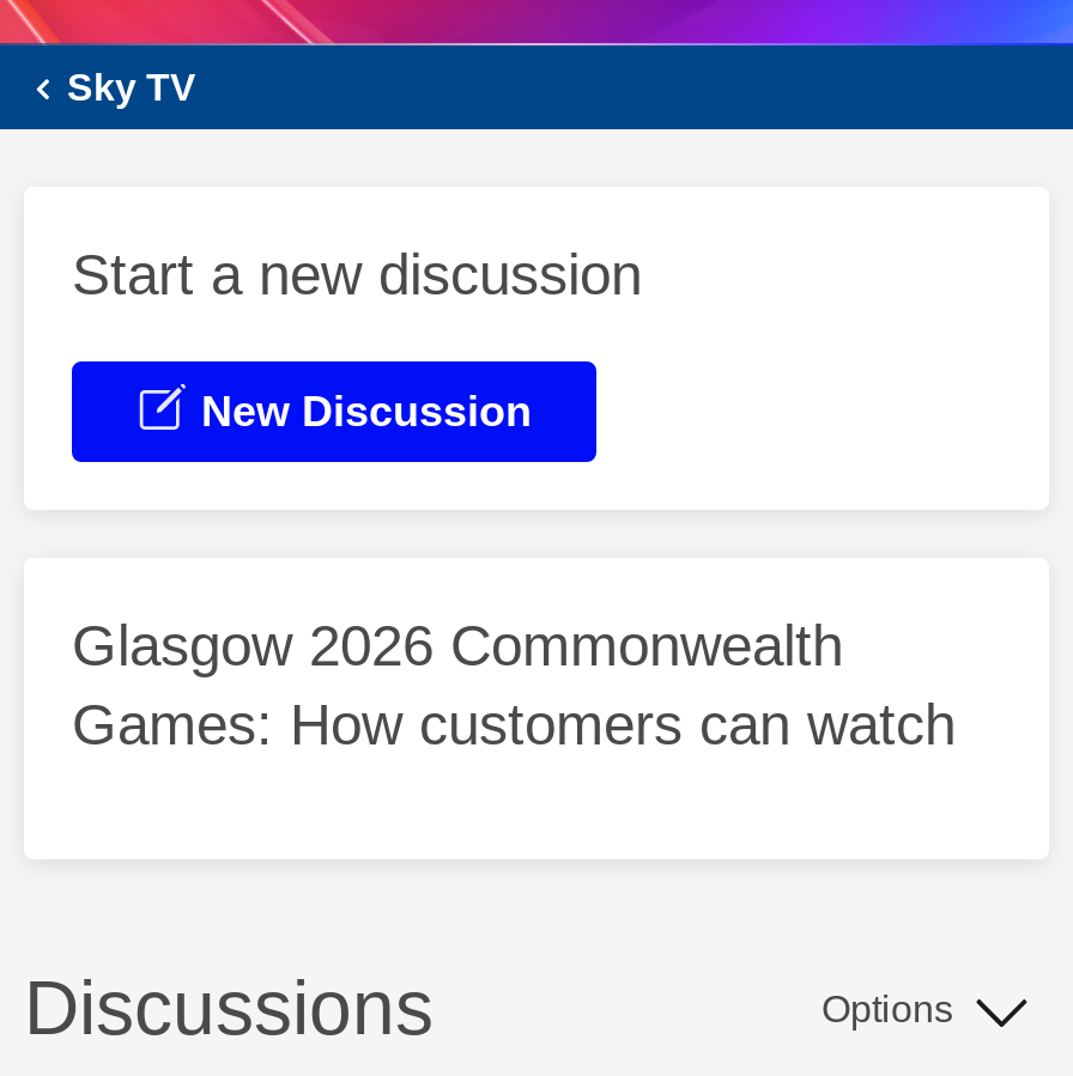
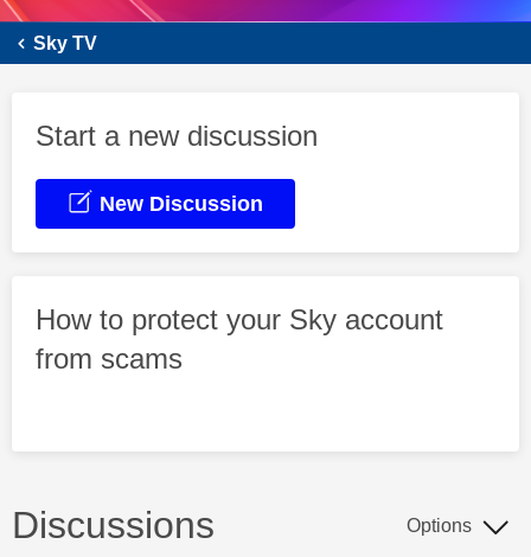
[72,613,956,756] Glasgow 2026 Commonwealth | Games: How customers can watch -> [36,303,443,374] How to protect your Sky account | from scams

